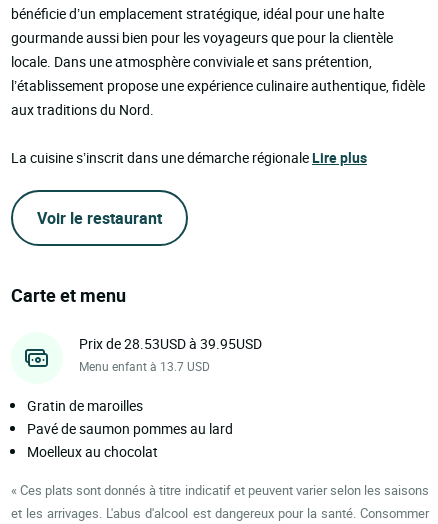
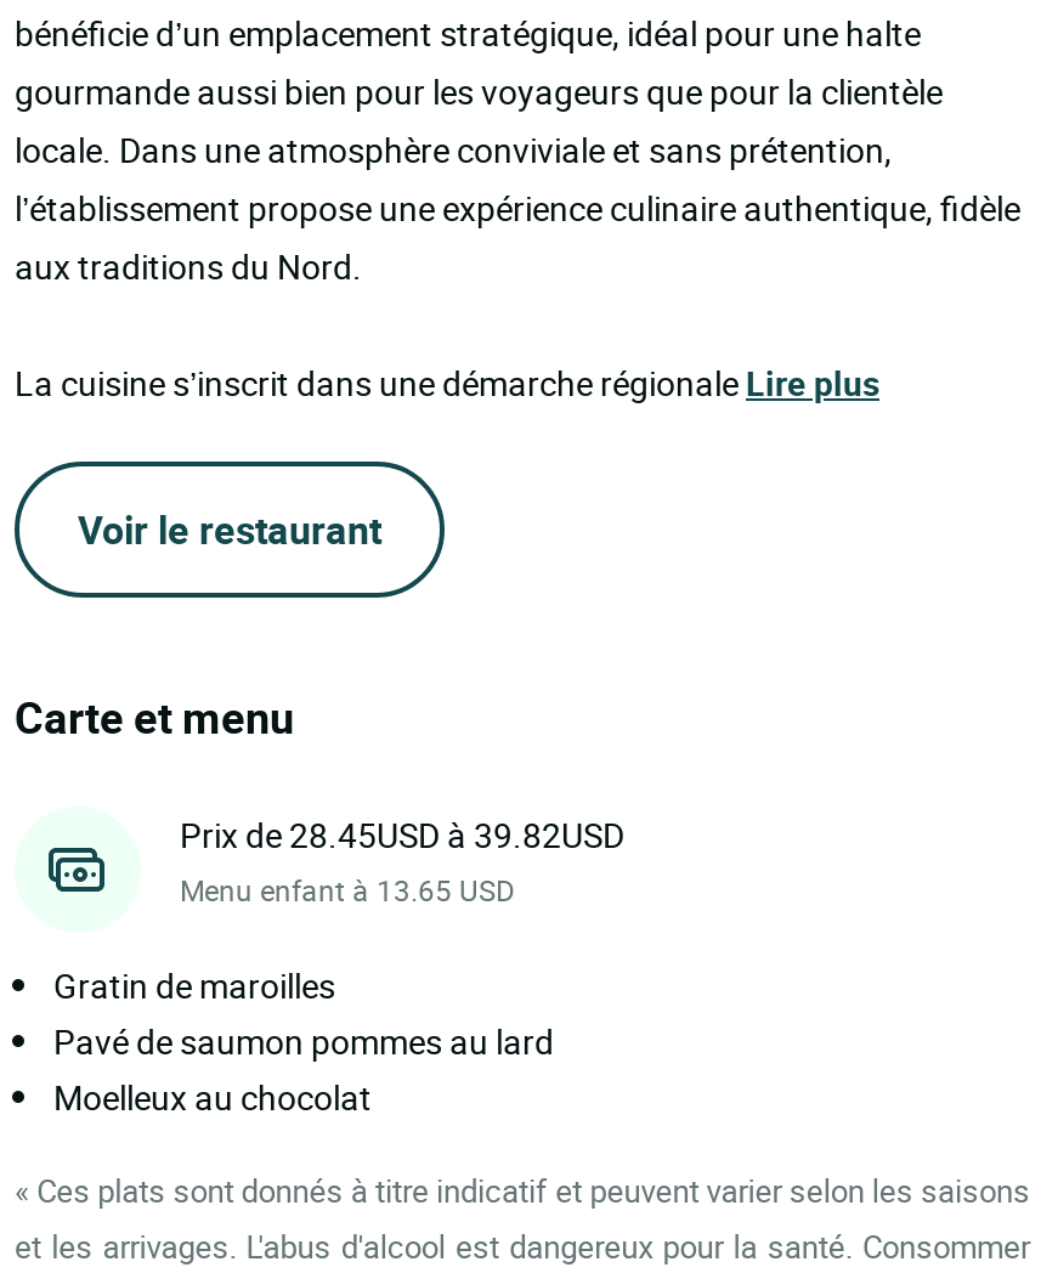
[79,334,262,353] Prix de 28.53USD à 39.95USD -> [180,810,624,857] Prix de 28.45USD à 39.82USD
[79,358,210,374] Menu enfant à 13.7 USD -> [180,869,515,908] Menu enfant à 13.65 USD

